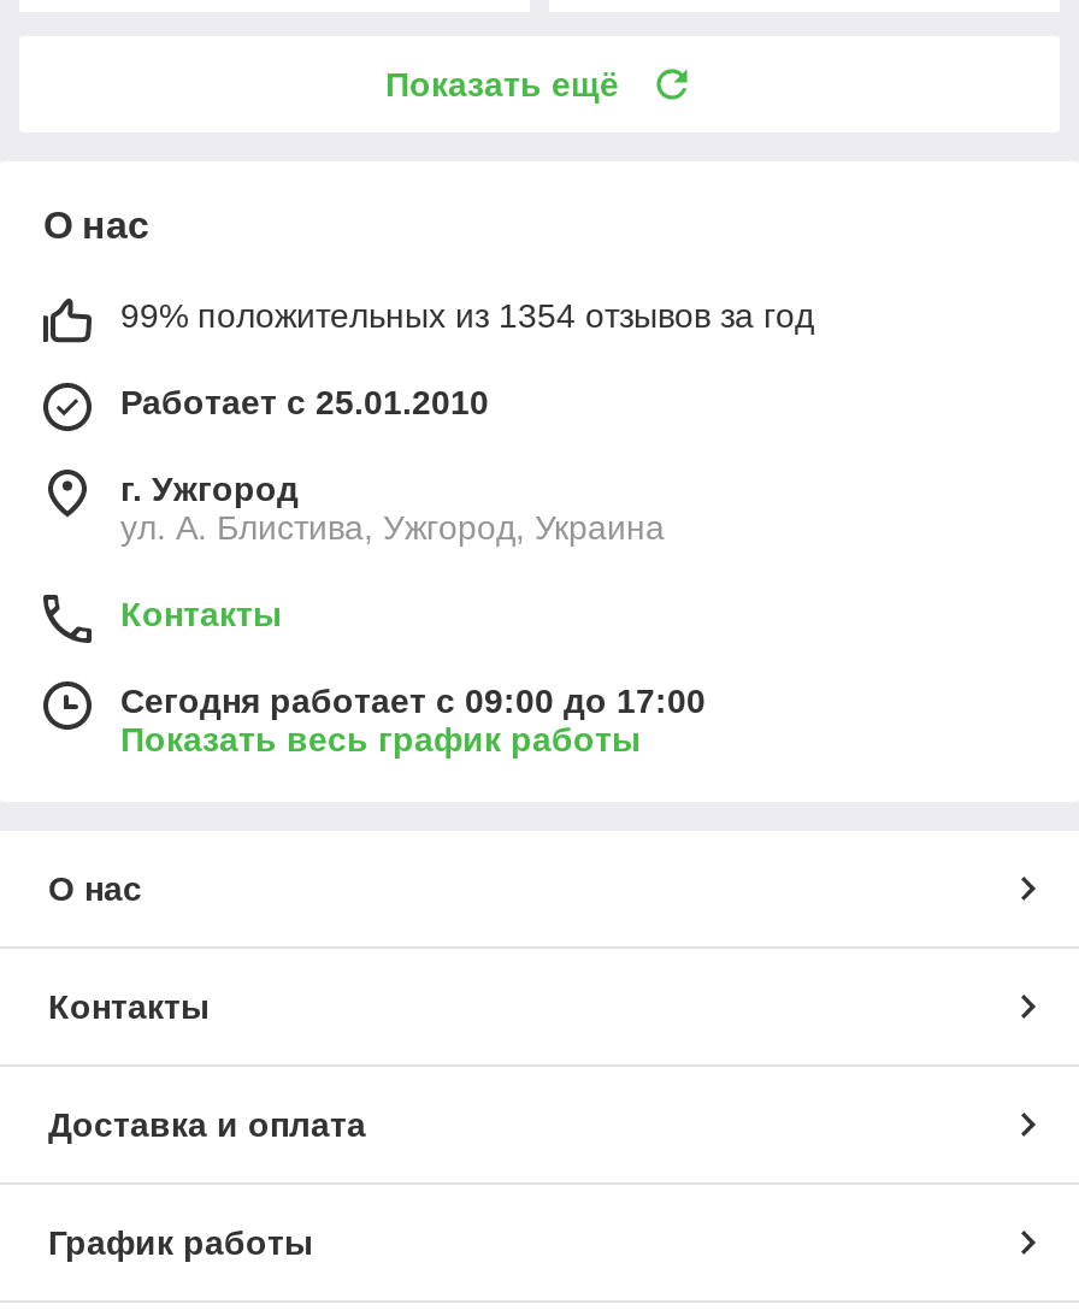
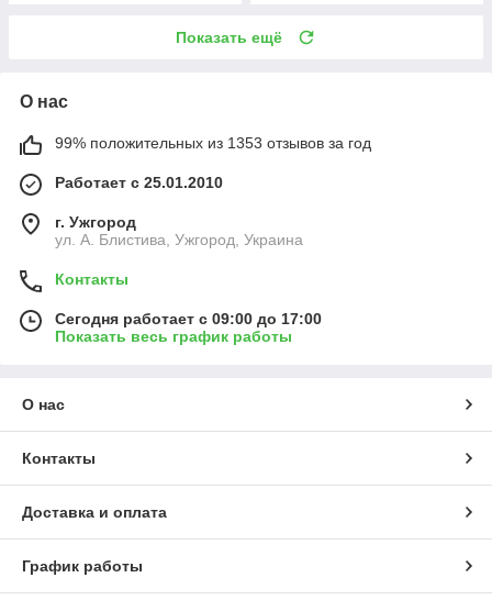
[120,297,814,335] 99% положительных из 1354 отзывов за год -> [55,134,371,152] 99% положительных из 1353 отзывов за год

